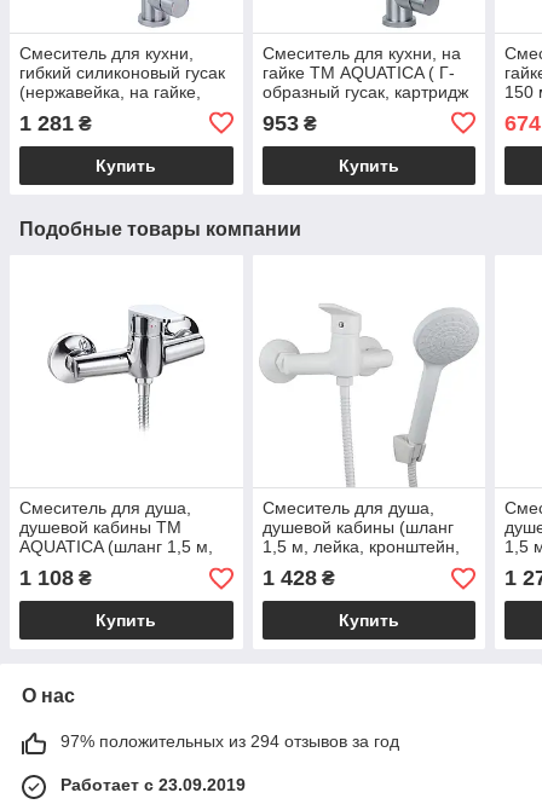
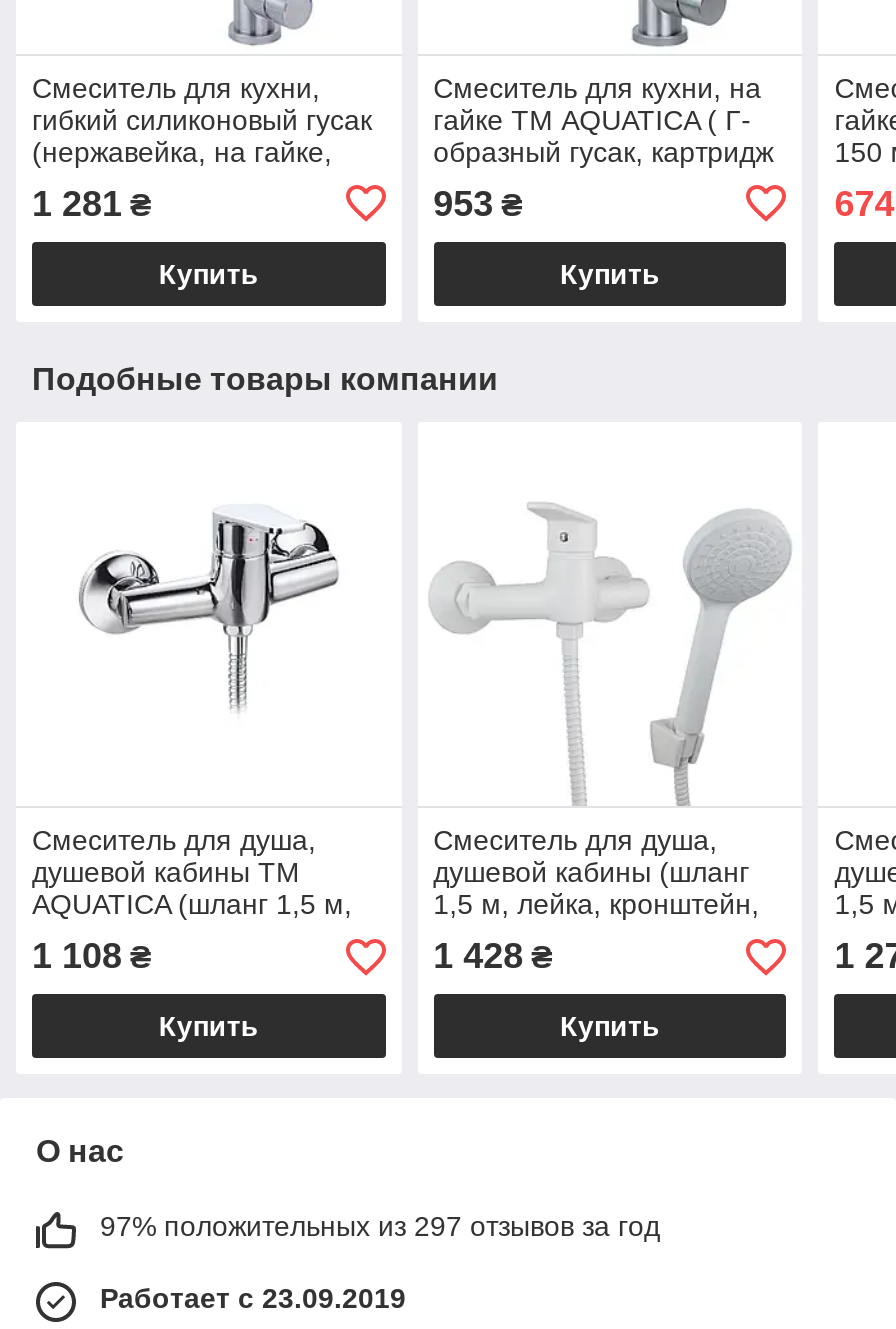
[60,732,399,751] 97% положительных из 294 отзывов за год -> [100,1211,660,1243] 97% положительных из 297 отзывов за год

